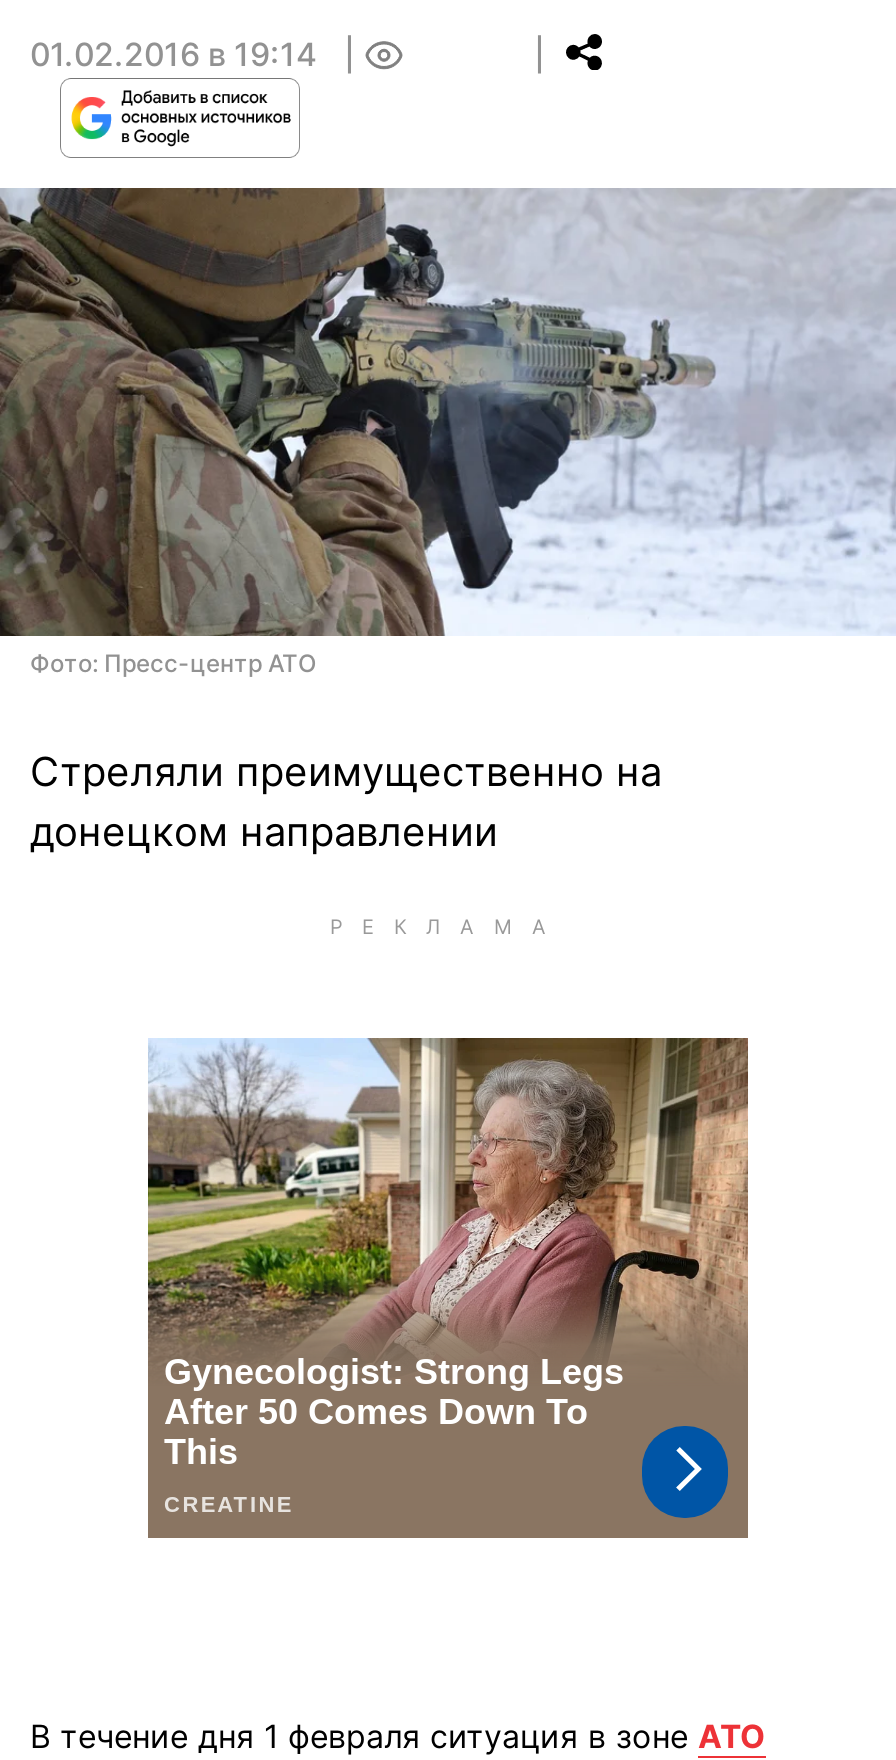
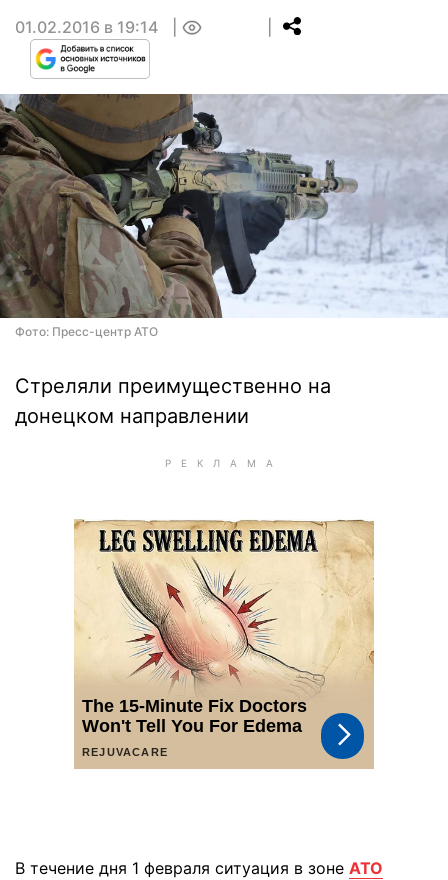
[146,1036,748,1538] [image] -> [73,519,374,768] [image]

